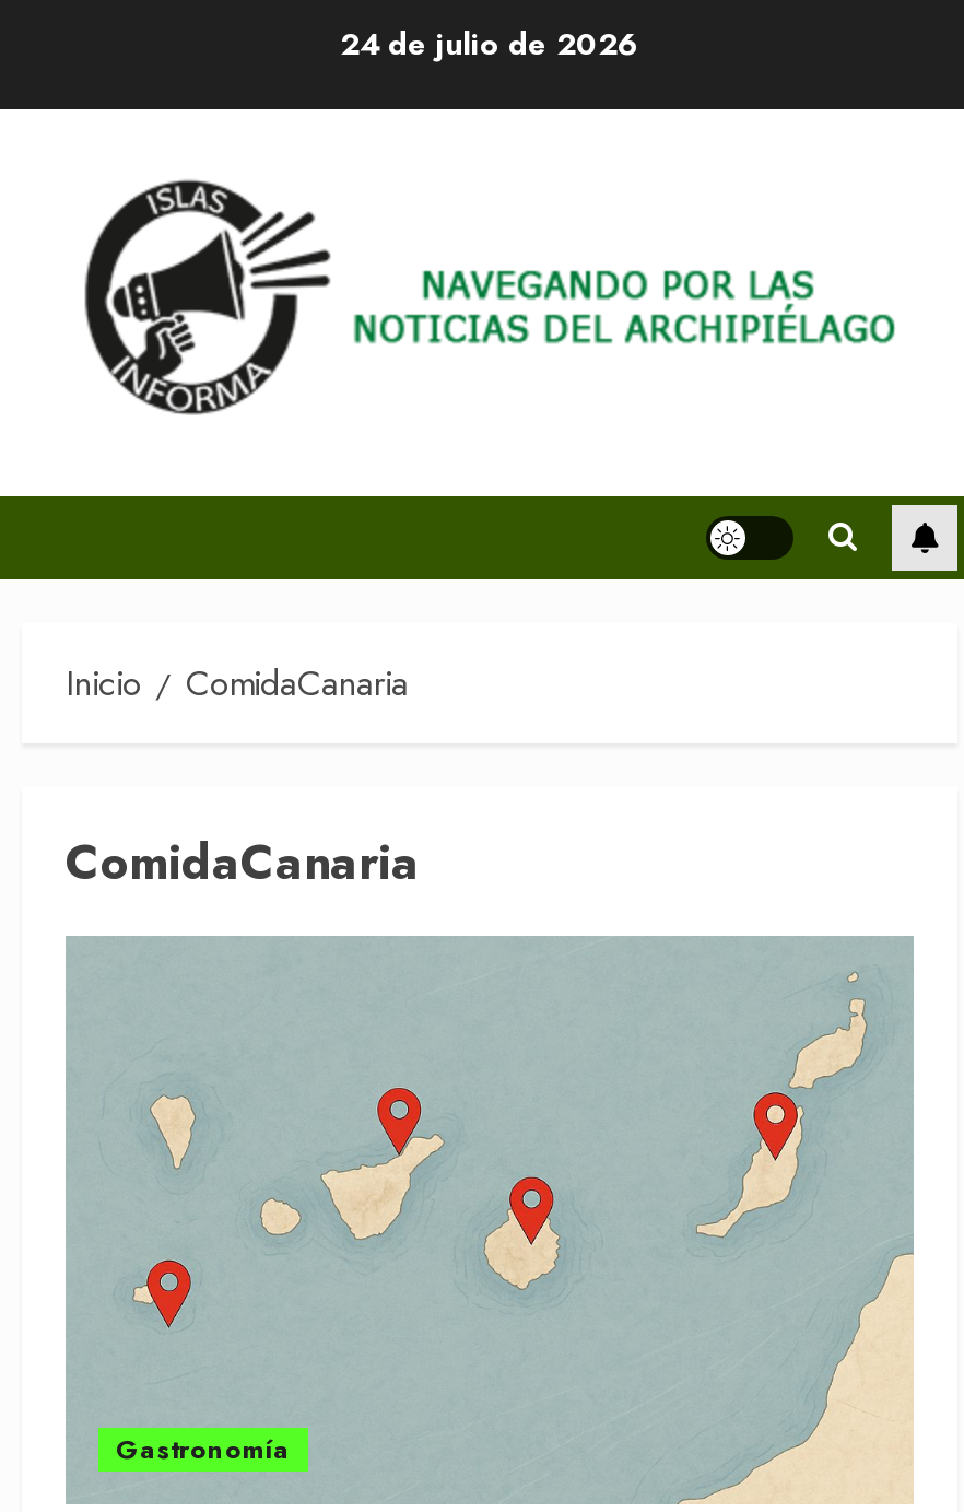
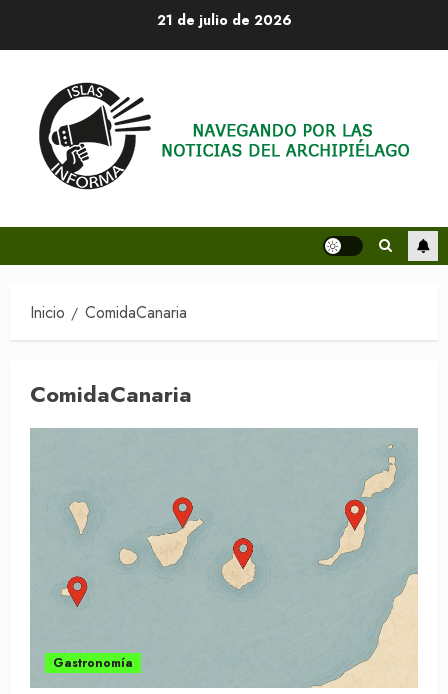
[340,21,639,65] 24 de julio de 2026 -> [156,10,291,30] 21 de julio de 2026

